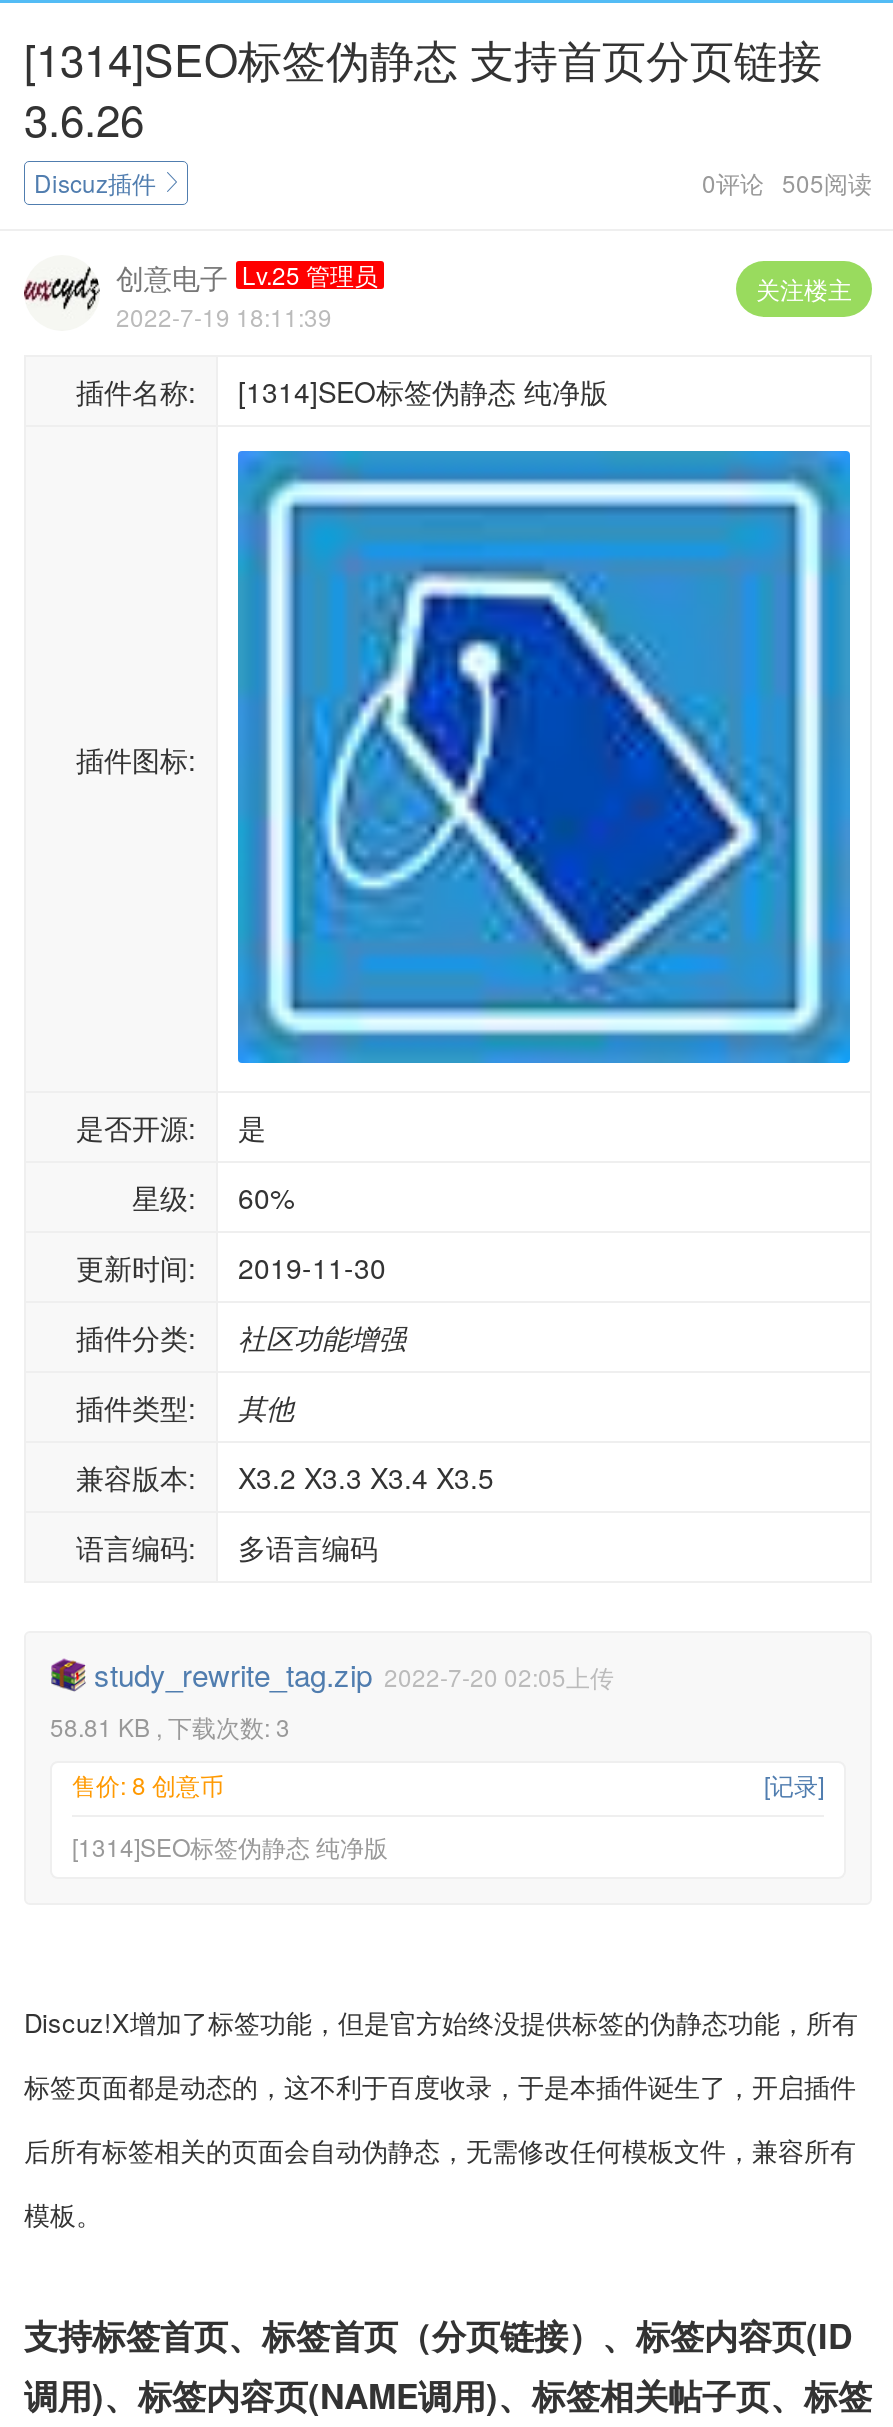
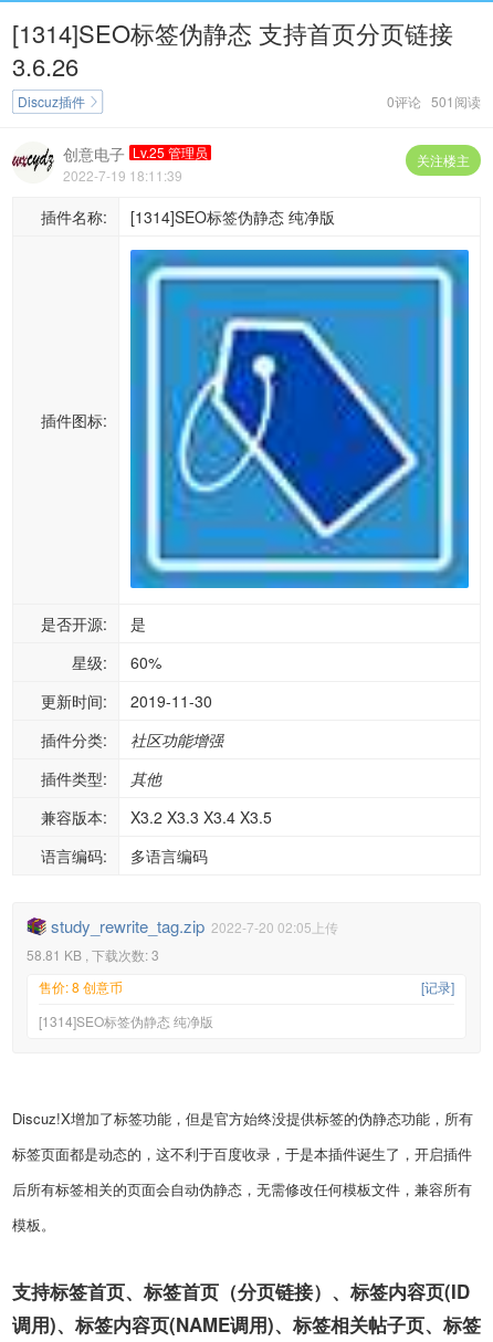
[702,165,872,199] 0评论 505阅读 -> [387,92,481,111] 0评论 501阅读

